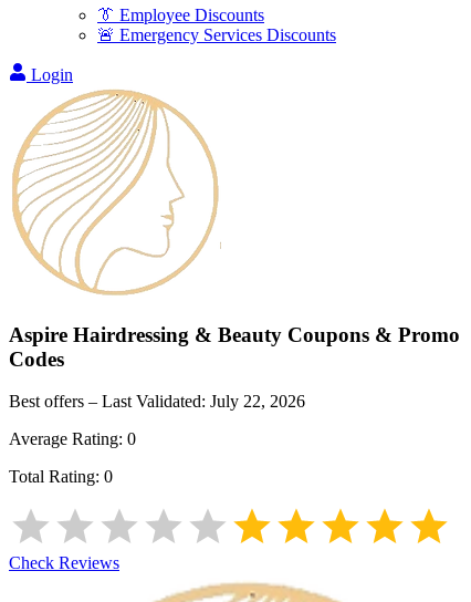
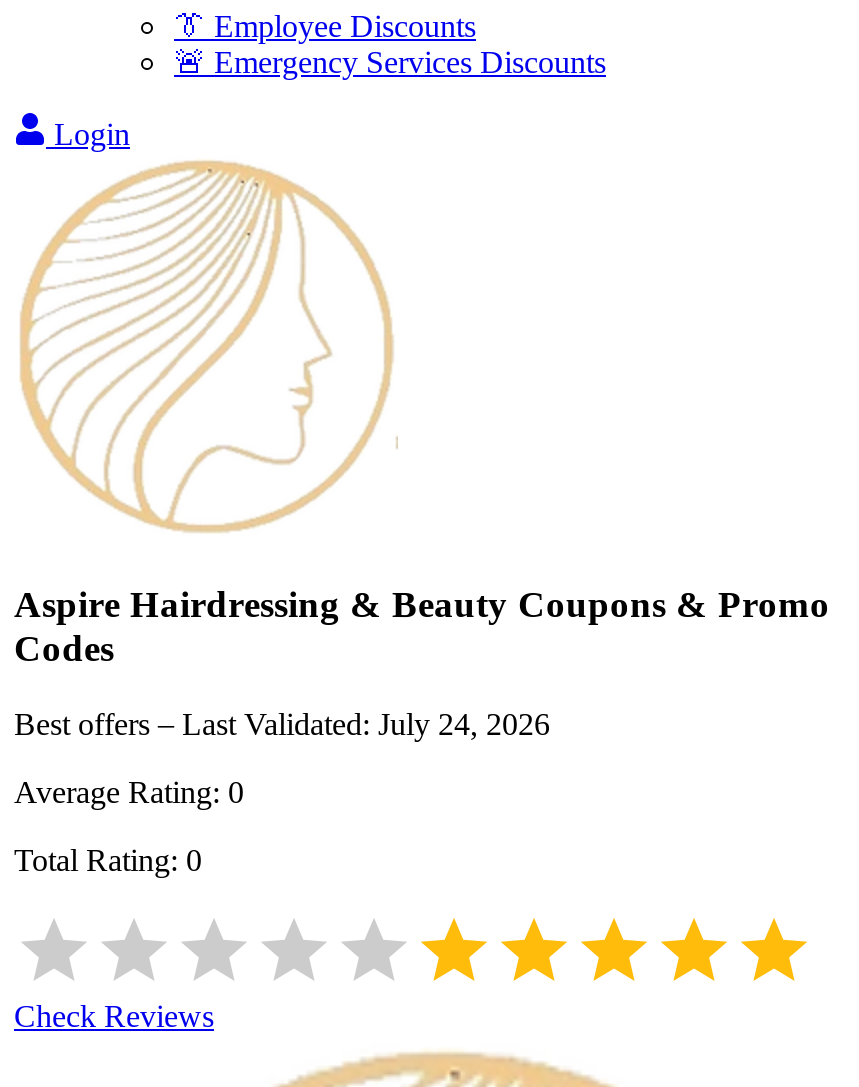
[9,392,305,411] Best offers – Last Validated: July 22, 2026 -> [14,708,550,742] Best offers – Last Validated: July 24, 2026

